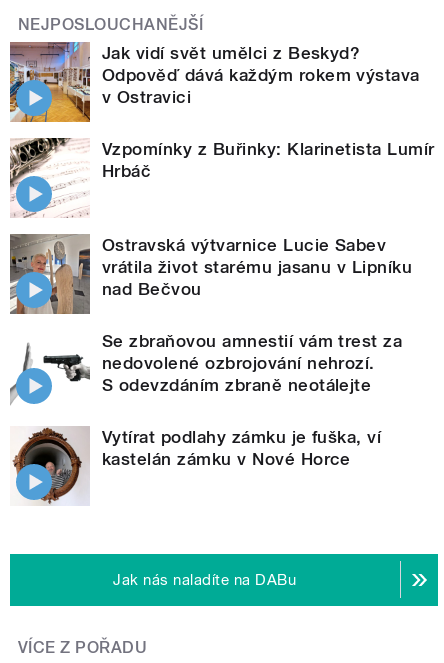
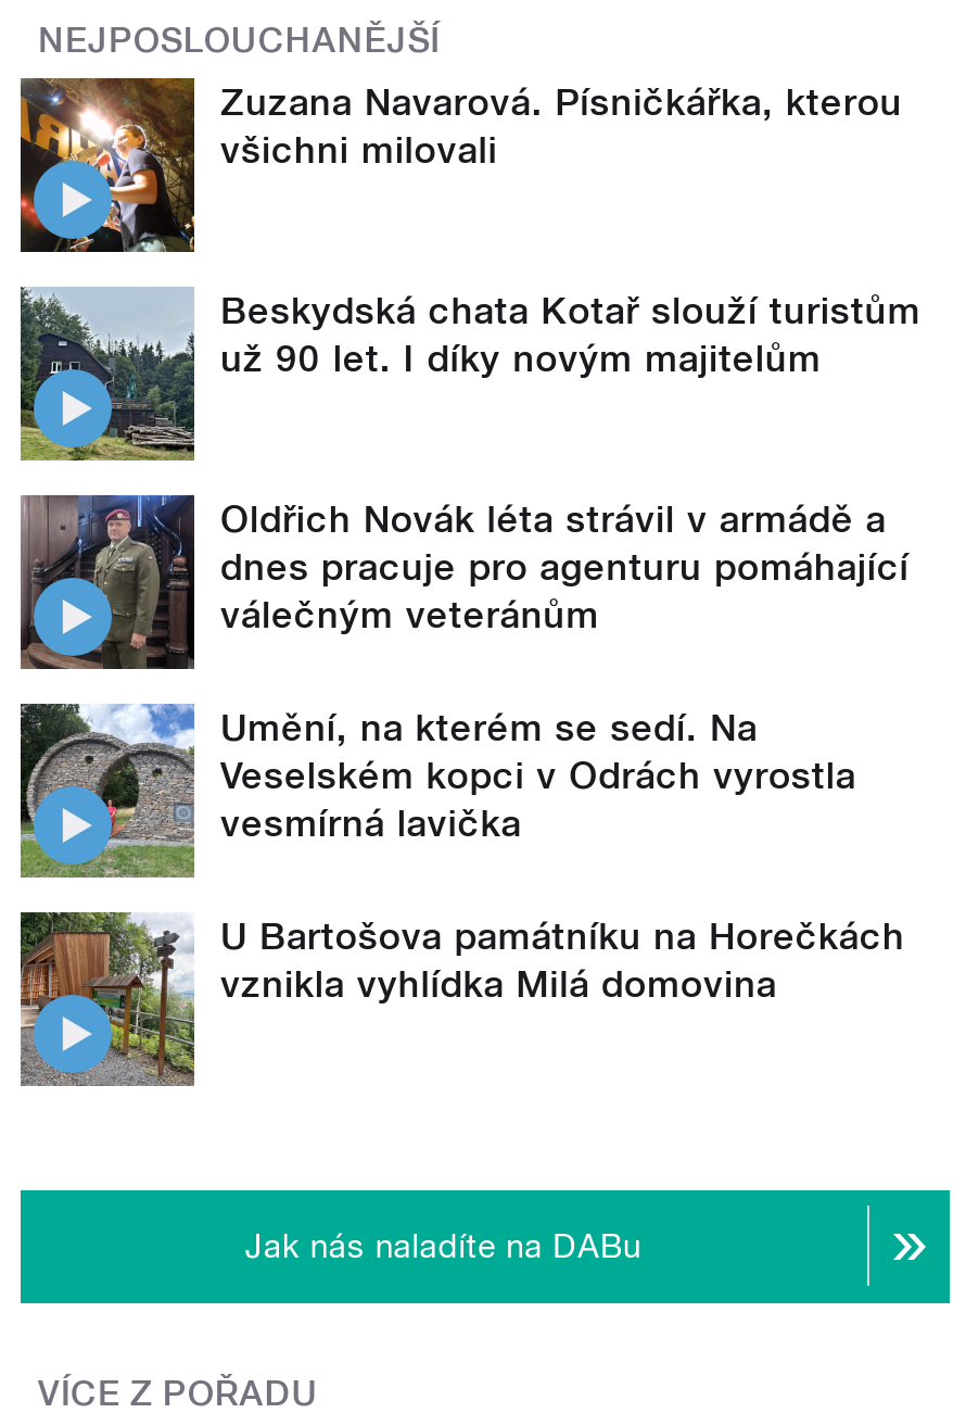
[9,41,420,123] [image] | Jak vidí svět umělci z Beskyd? | Odpověď dává každým rokem výstava | v Ostravici -> [18,76,903,254] [image] | Zuzana Navarová. Písničkářka, kterou | všichni milovali
[10,137,435,218] [image] | Vzpomínky z Buřinky: Klarinetista Lumír | Hrbáč -> [18,287,921,463] [image] | Beskydská chata Kotař slouží turistům | už 90 let. I díky novým majitelům
[10,234,412,315] [image] | Ostravská výtvarnice Lucie Sabev | vrátila život starému jasanu v Lipníku | nad Bečvou -> [18,493,909,671] [image] | Oldřich Novák léta strávil v armádě a | dnes pracuje pro agenturu pomáhající | válečným veteránům
[10,330,402,410] [image] | Se zbraňovou amnestií vám trest za | nedovolené ozbrojování nehrozí. | S odevzdáním zbraně neotálejte -> [18,702,856,880] [image] | Umění, na kterém se sedí. Na | Veselském kopci v Odrách vyrostla | vesmírná lavička
[10,426,381,506] [image] | Vytírat podlahy zámku je fuška, ví | kastelán zámku v Nové Horce -> [18,910,905,1088] [image] | U Bartošova památníku na Horečkách | vznikla vyhlídka Milá domovina

